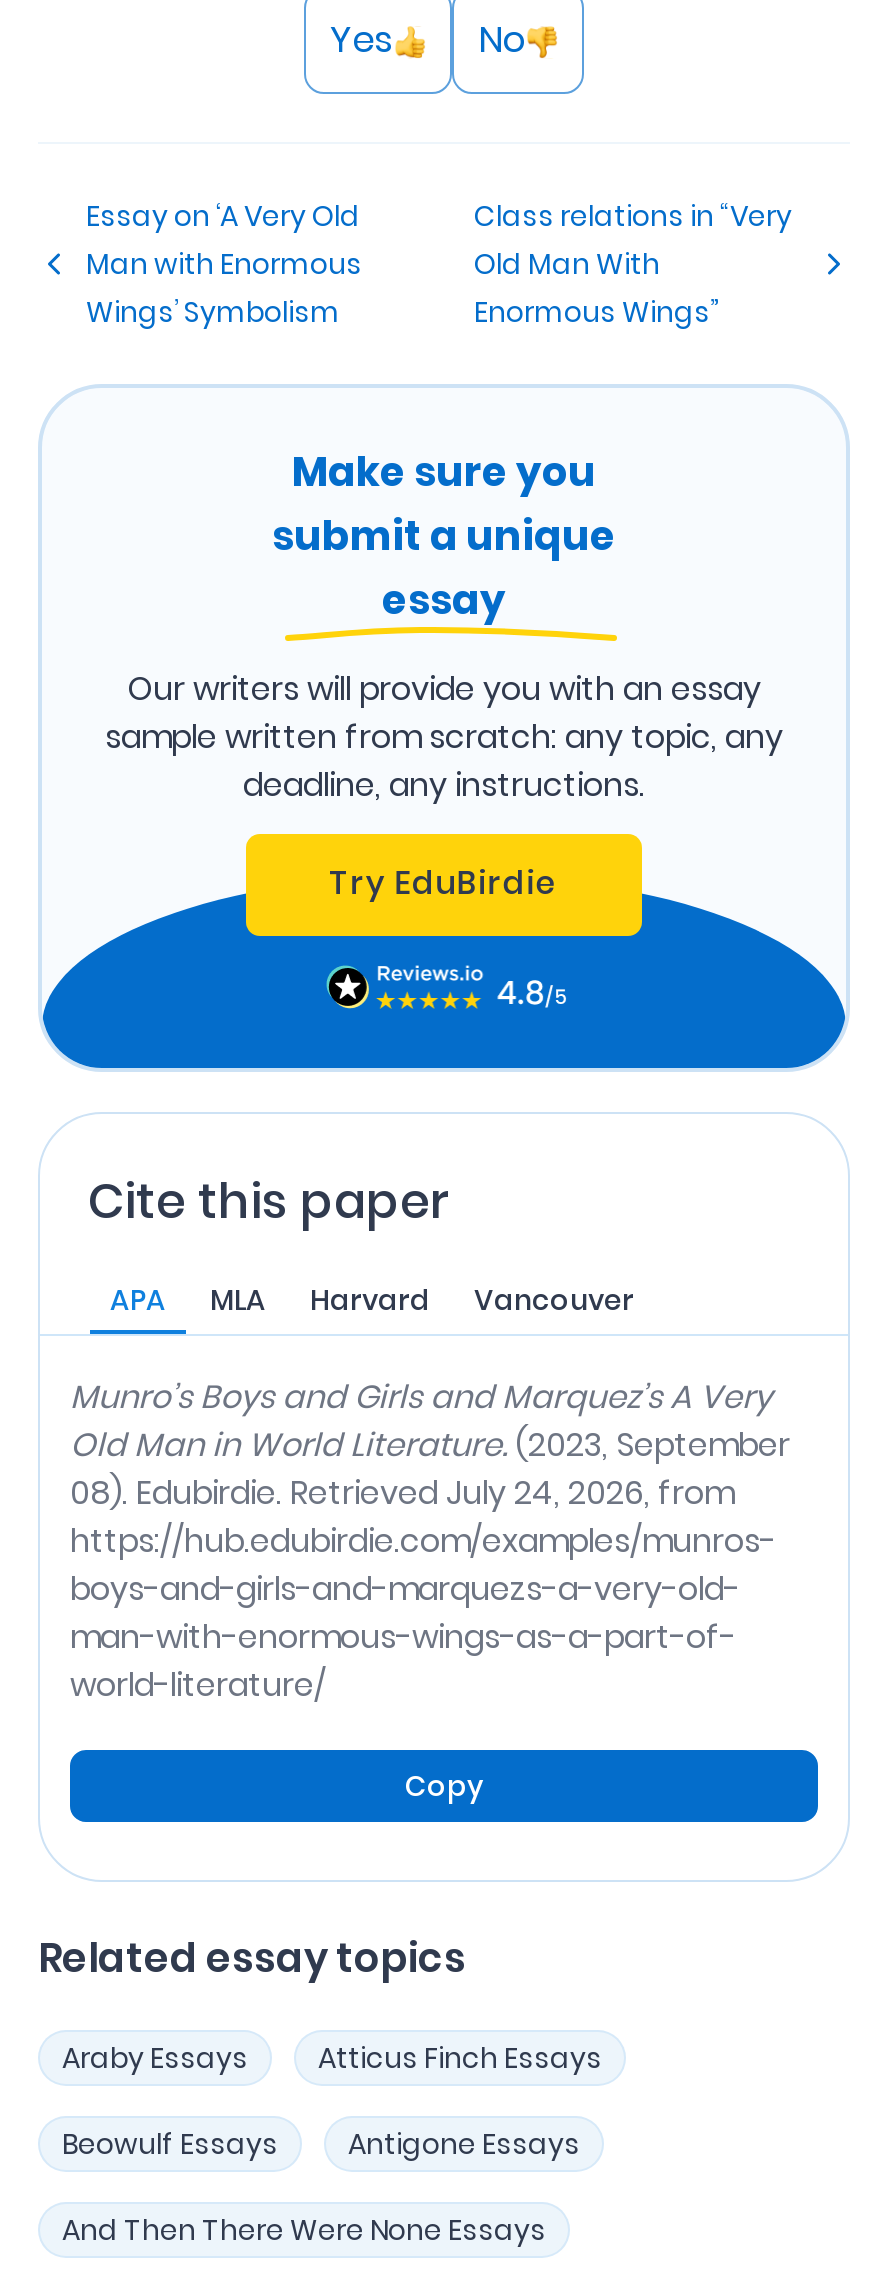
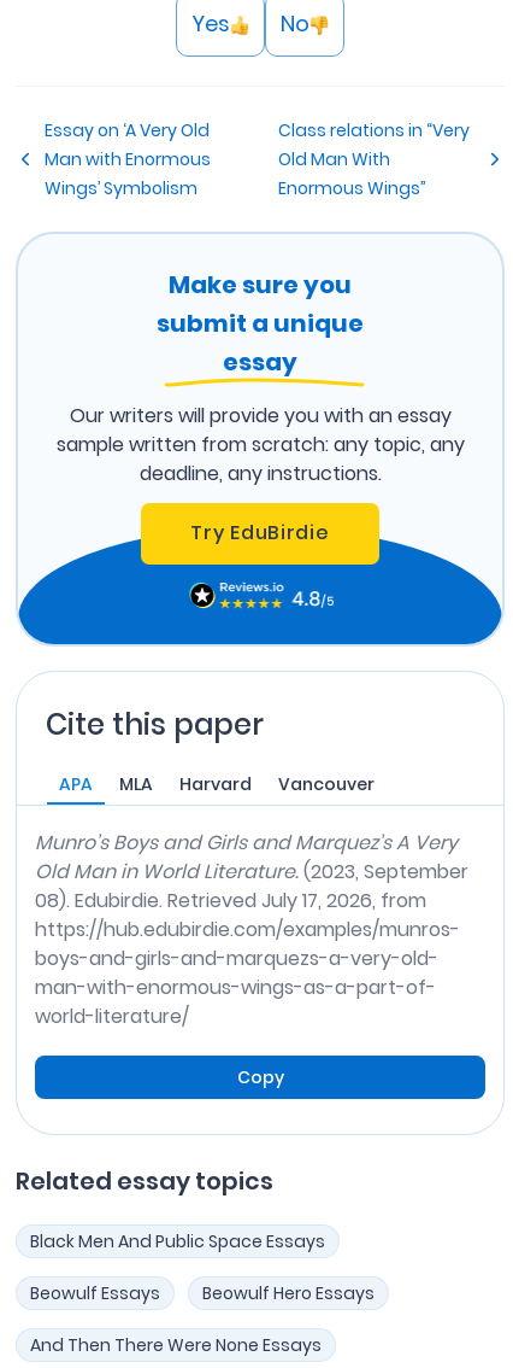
[70,1469,734,1515] 08). Edubirdie. Retrieved July 24, 2026, from -> [35,886,426,914] 08). Edubirdie. Retrieved July 17, 2026, from
[62,2037,602,2077] Araby Essays | Atticus Finch Essays -> [30,1229,325,1253] Black Men And Public Space Essays
[348,2123,580,2163] Antigone Essays -> [202,1281,375,1305] Beowulf Hero Essays

